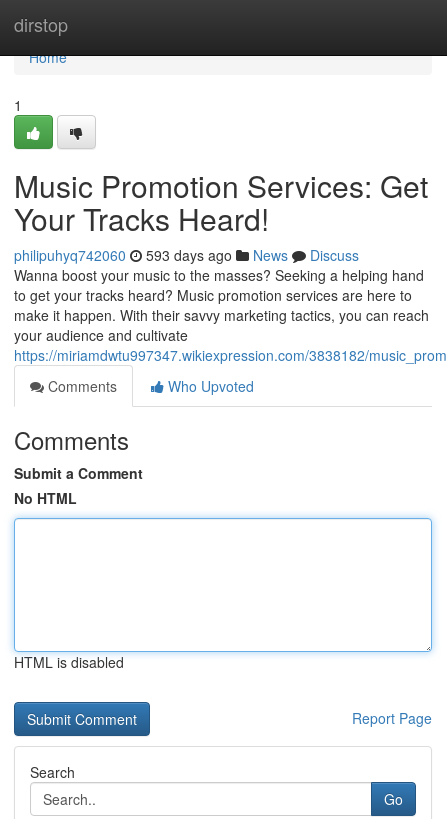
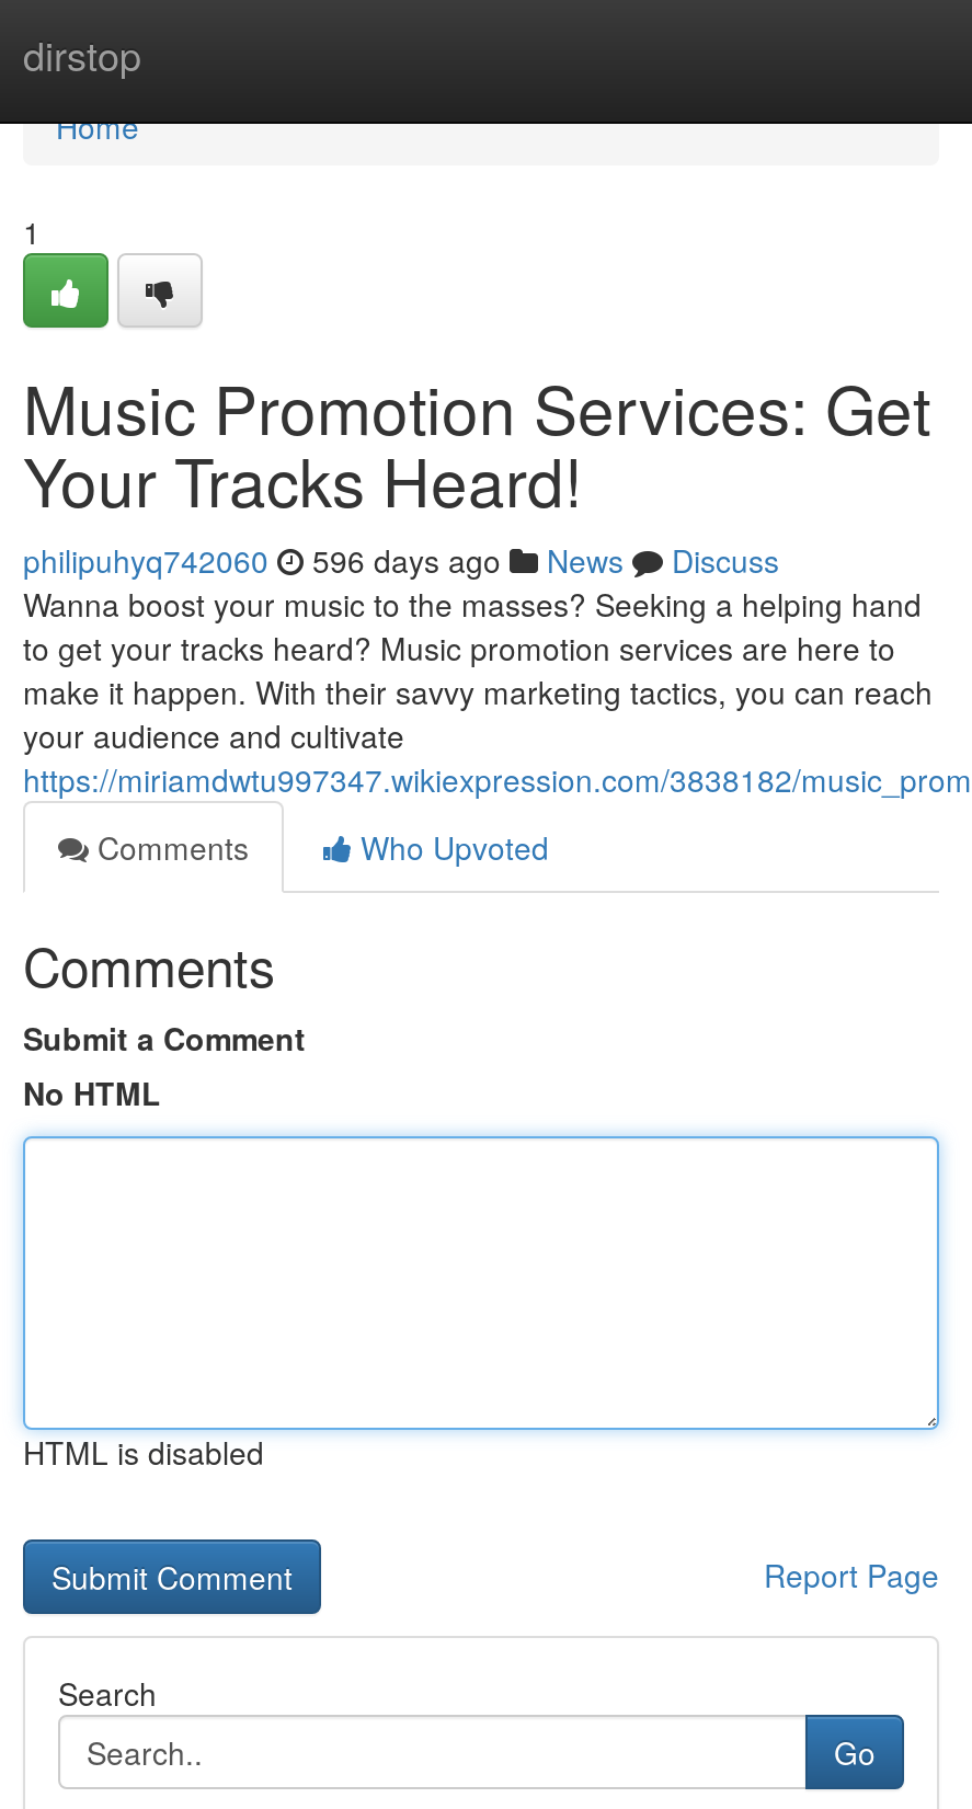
[14,245,359,265] philipuhyq742060 593 days ago News Discuss -> [23,538,779,582] philipuhyq742060 596 days ago News Discuss

